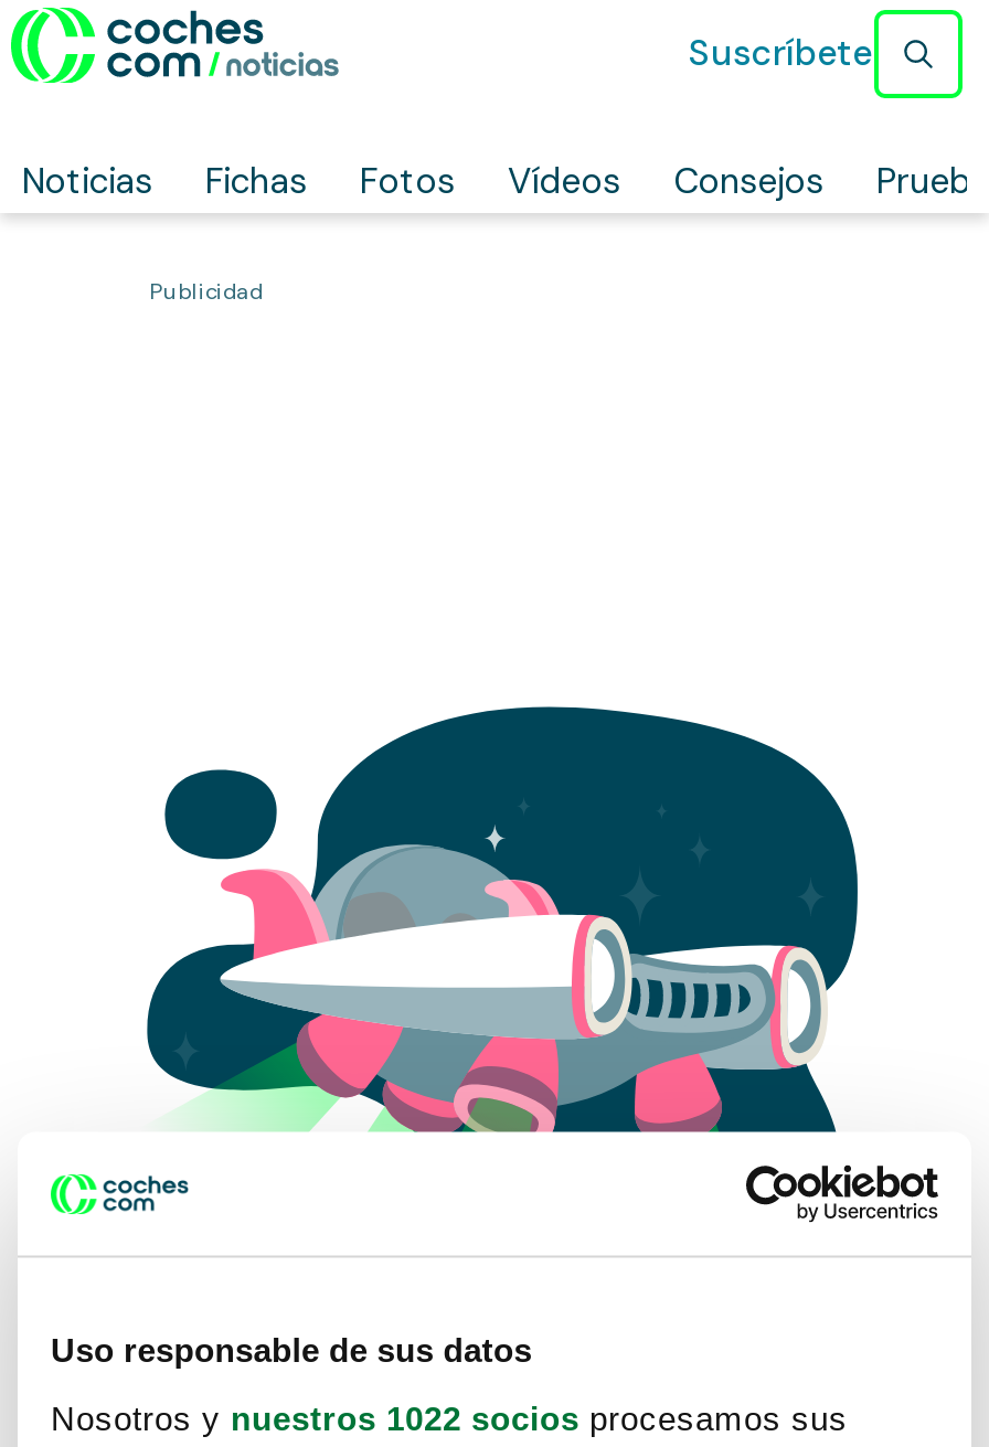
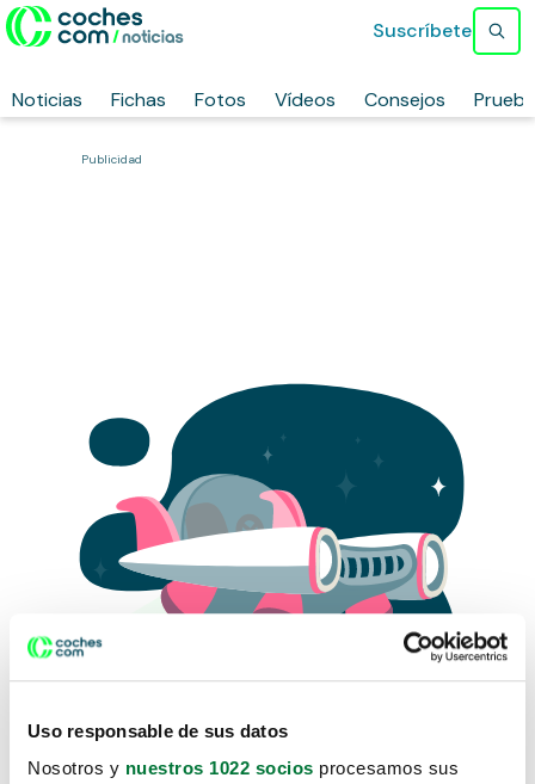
[192,829,826,1134] [image] -> [105,453,447,615] [image]

